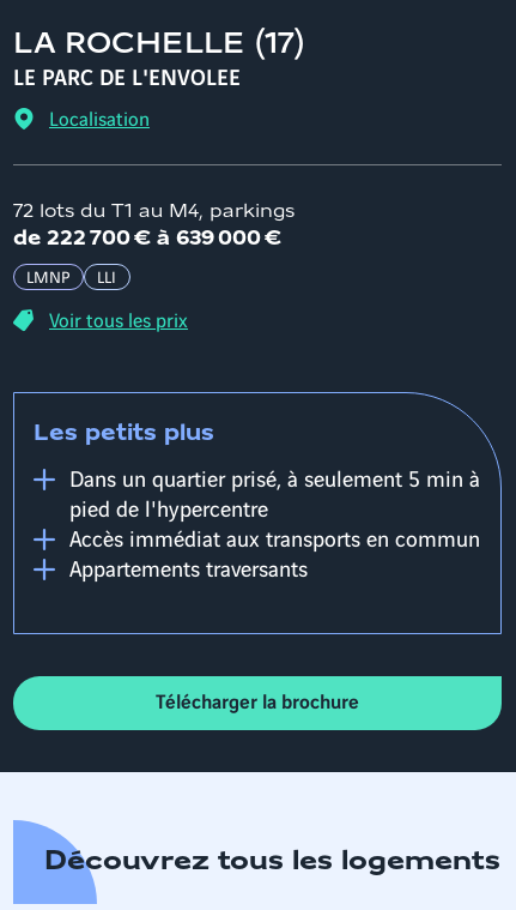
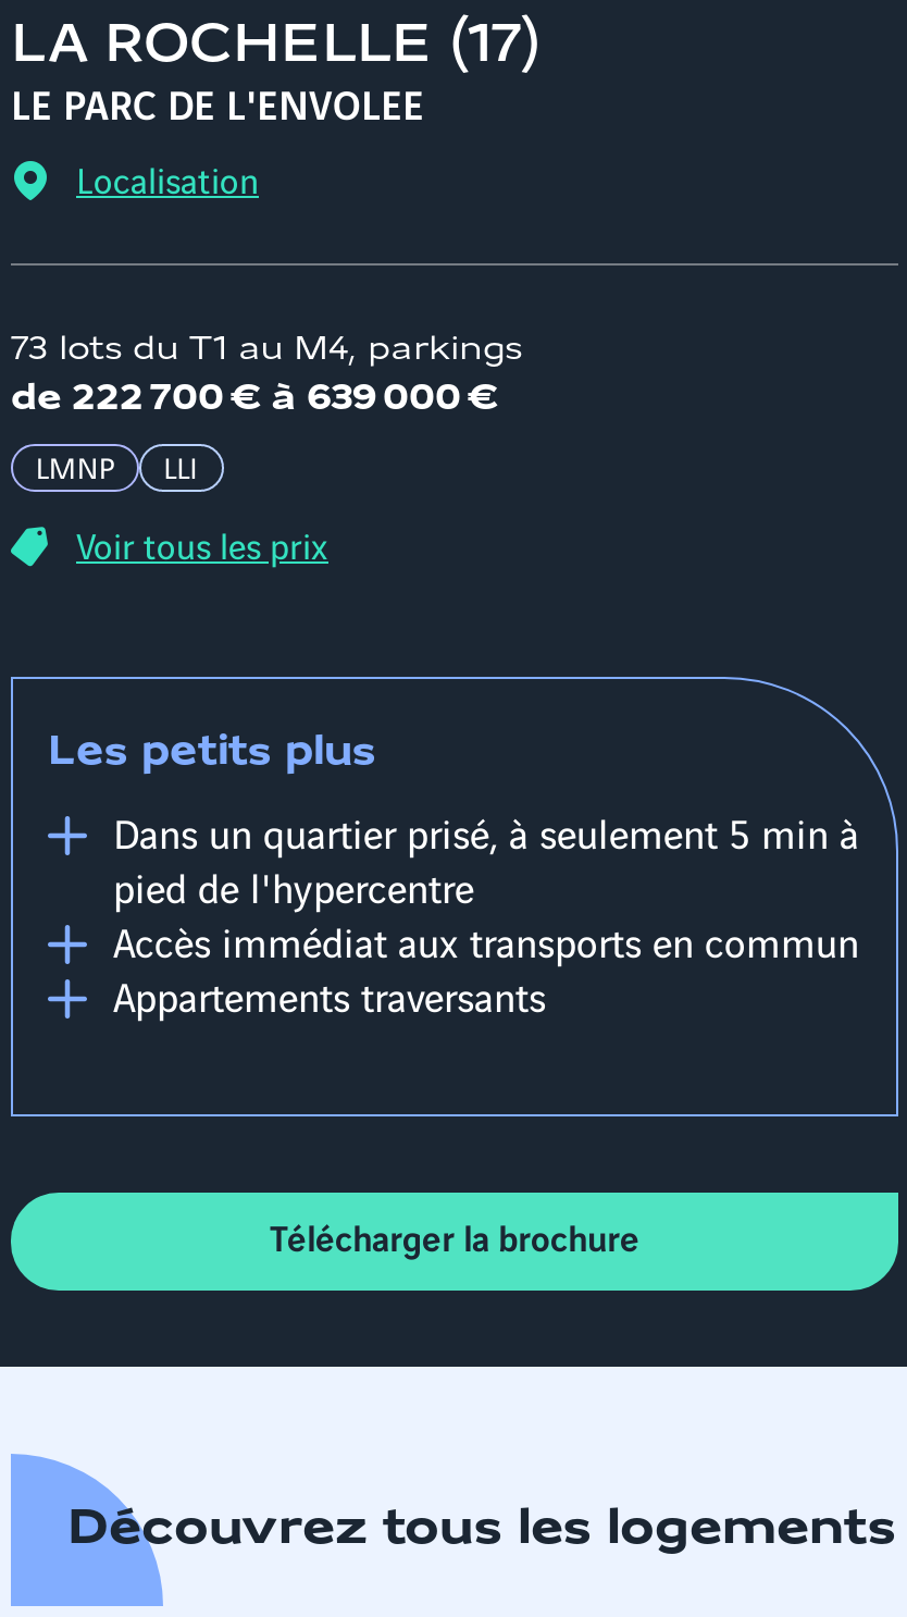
[13,202,295,249] 72 lots du T1 au M4, parkings | de 222 700 €à 639 000 € -> [11,332,522,417] 73 lots du T1 au M4, parkings | de 222 700 €à 639 000 €

